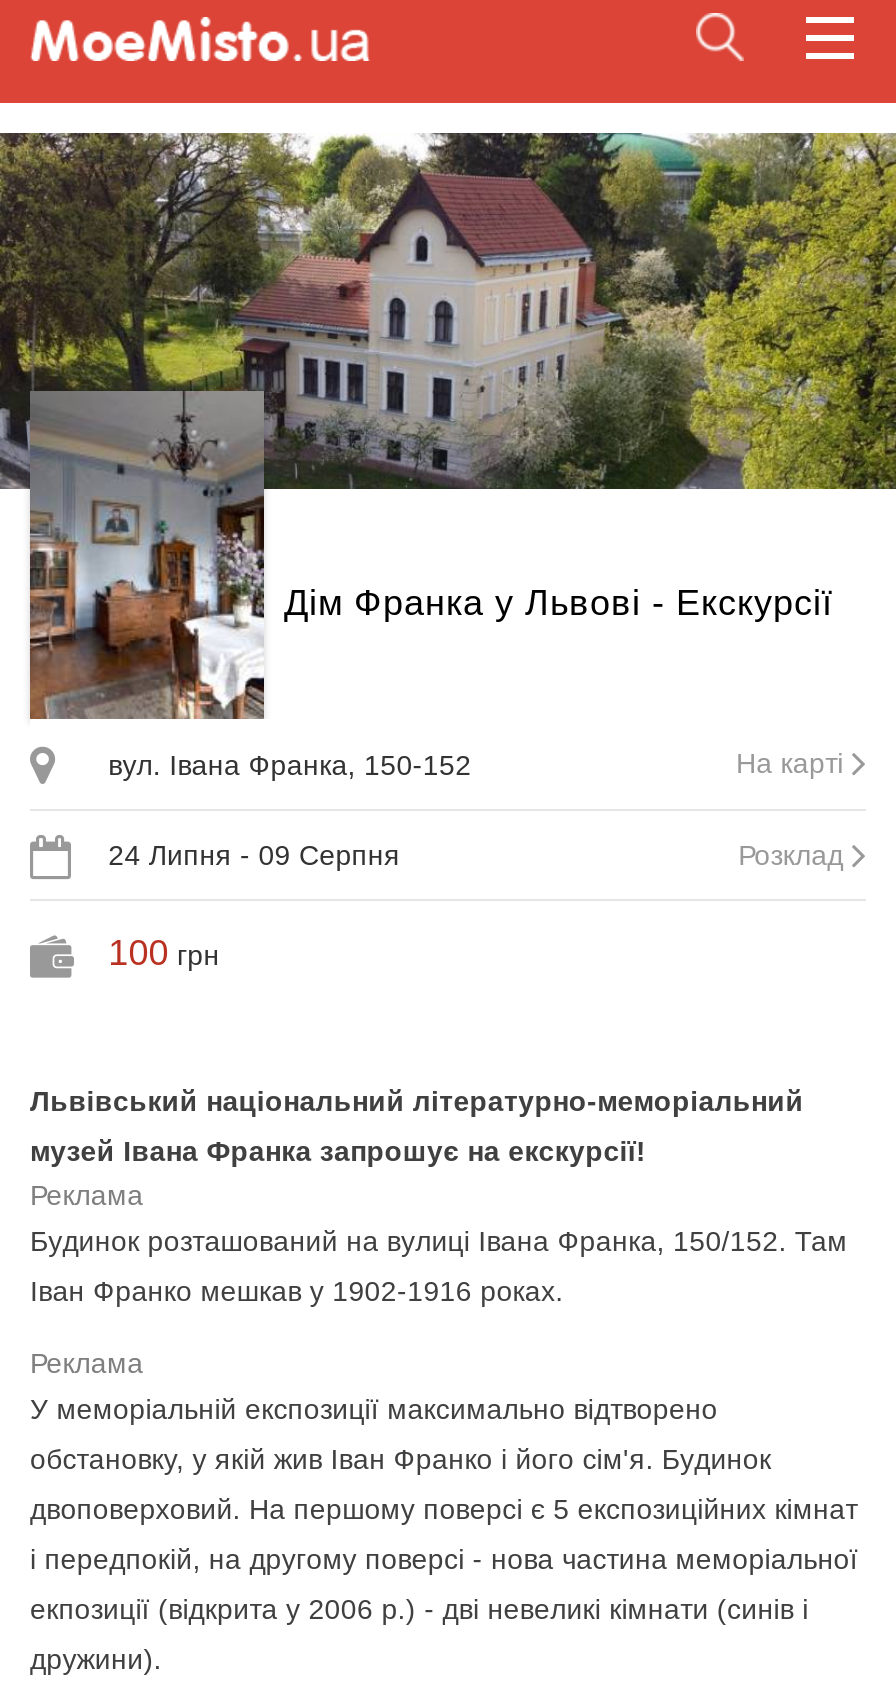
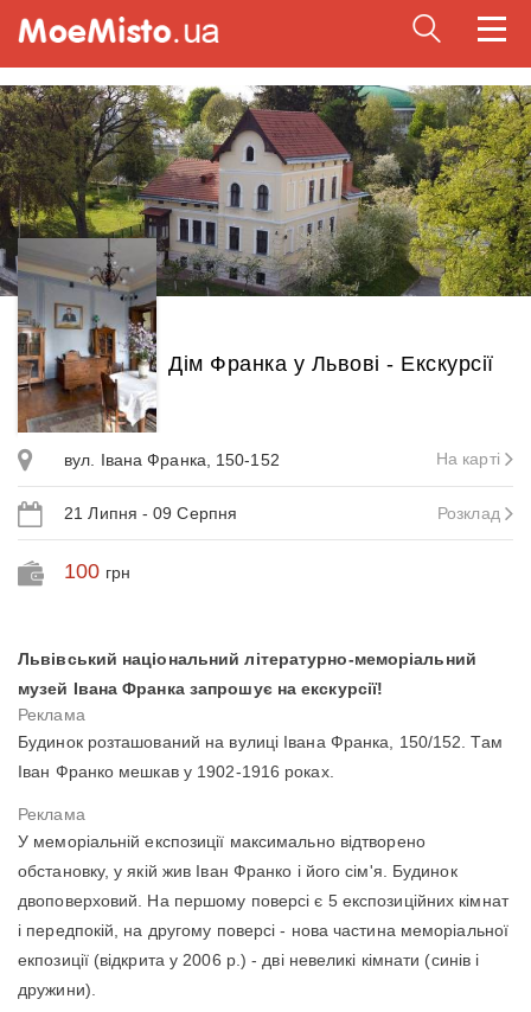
[100,839,400,871] 24 Липня - 09 Серпня -> [59,504,237,522] 21 Липня - 09 Серпня

